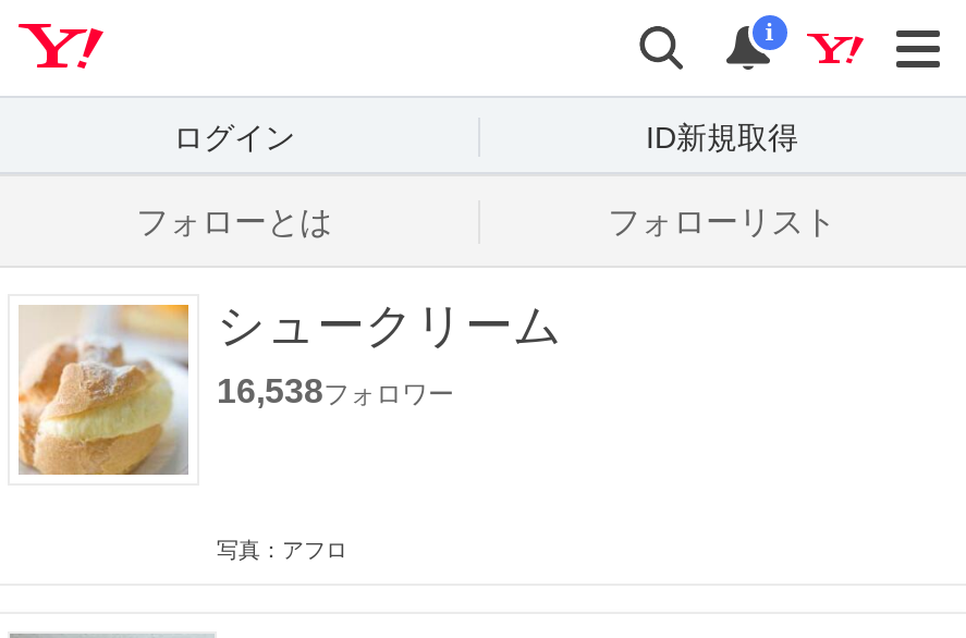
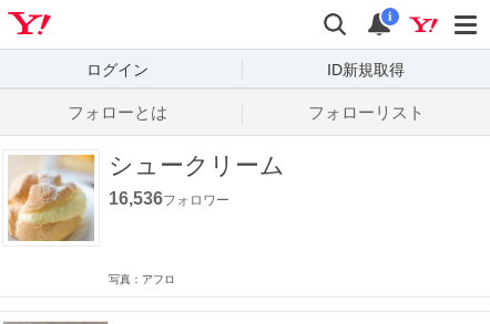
[217,372,454,409] 16,538フォロワー -> [109,189,229,208] 16,536フォロワー

